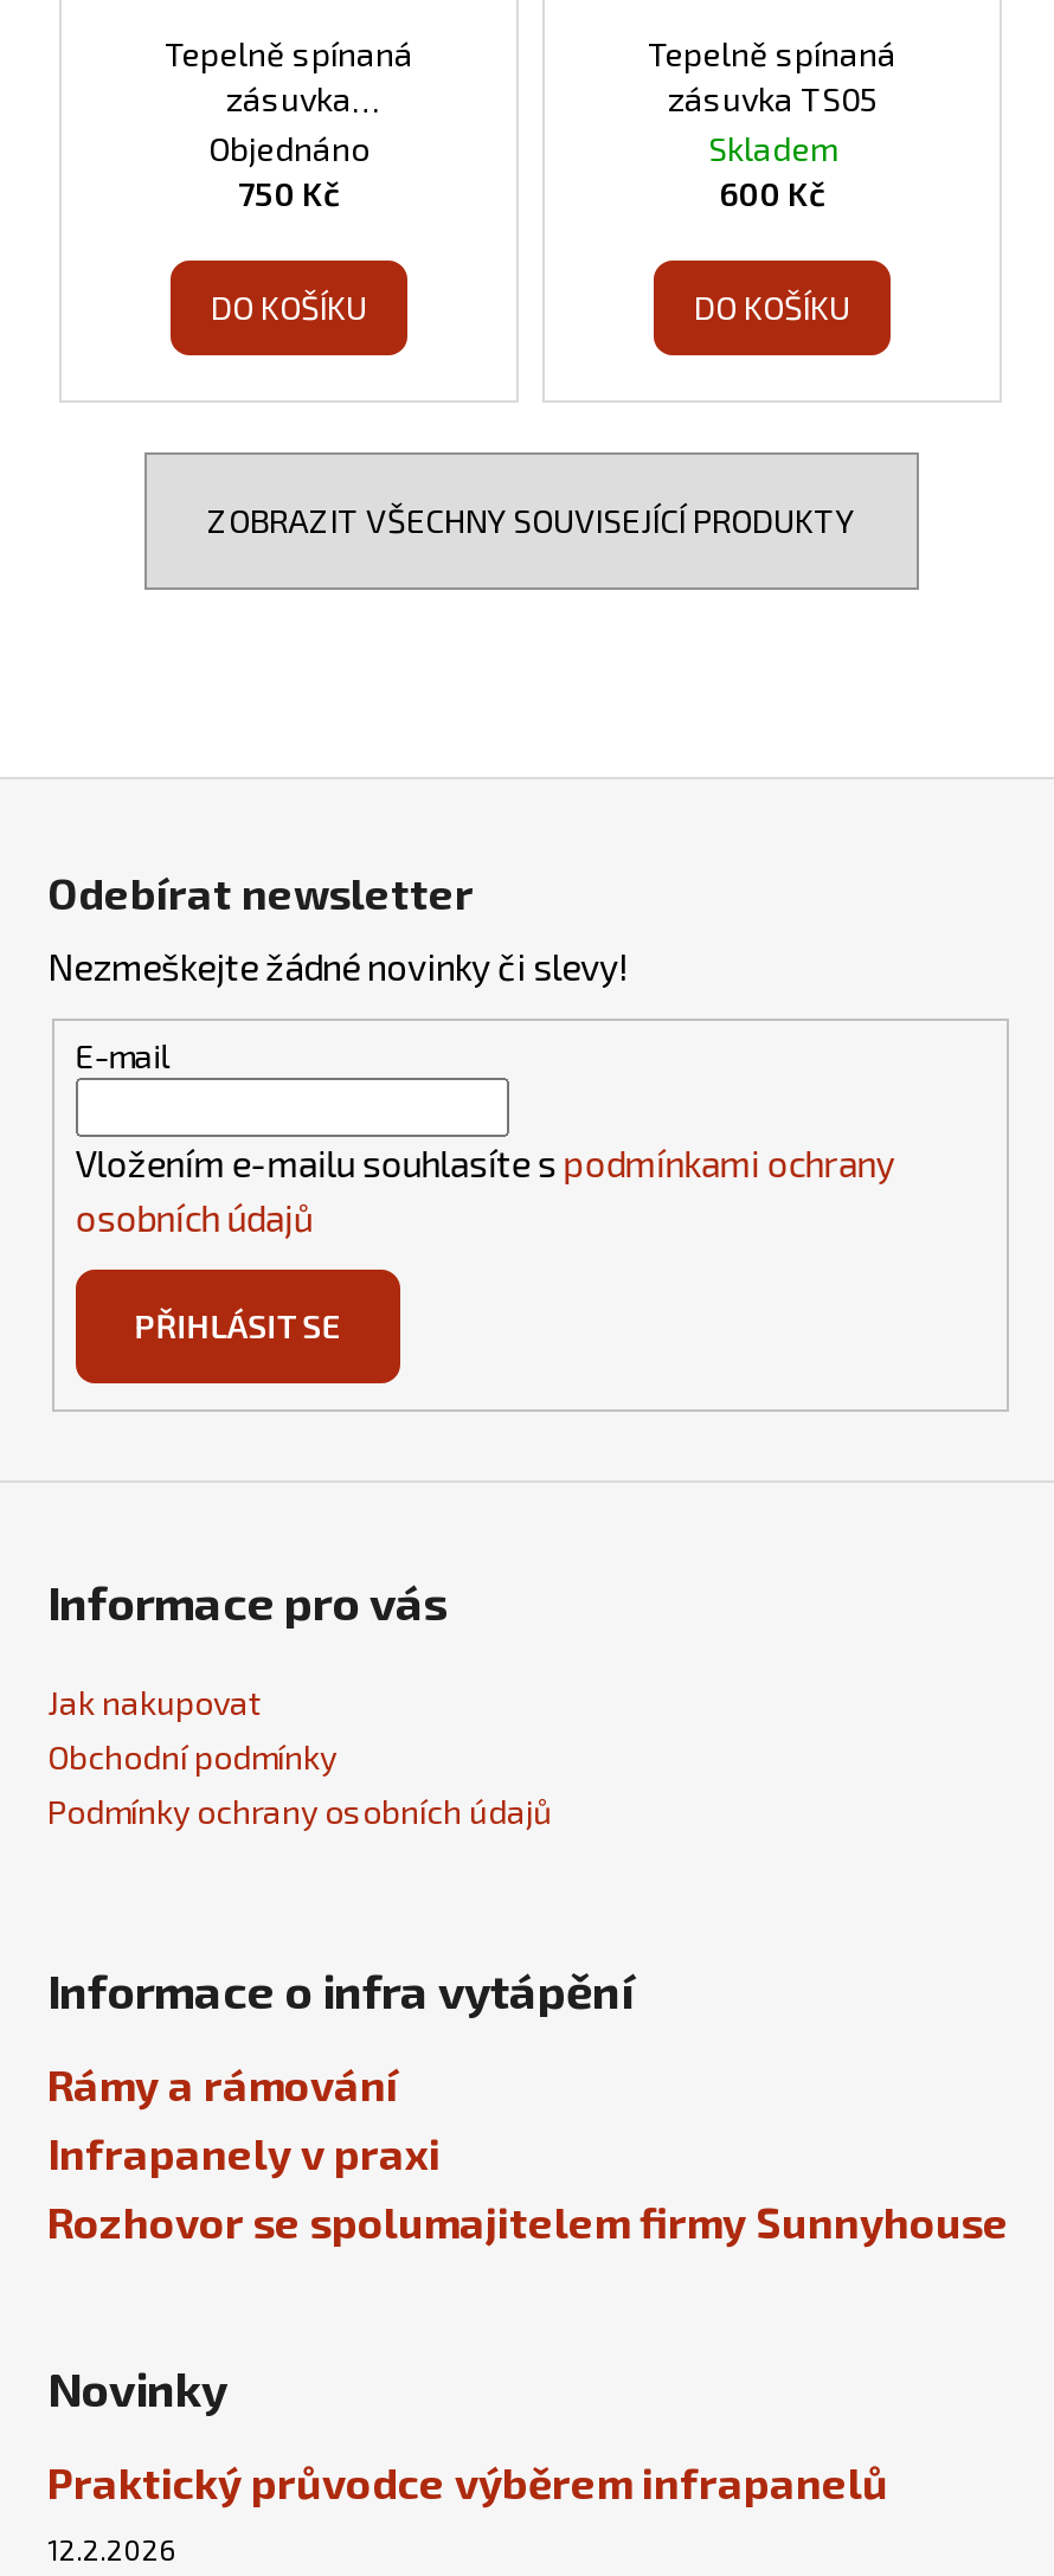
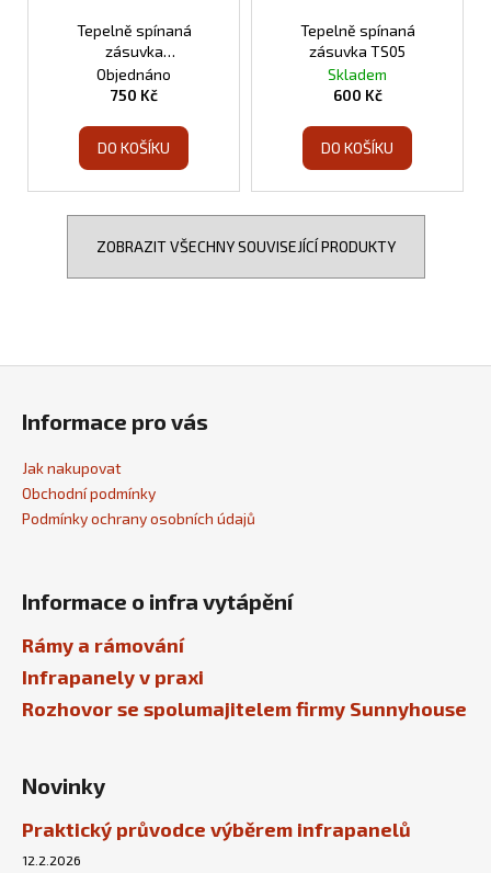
[47,868,895,1346] Odebírat newsletter | Nezmeškejte žádné novinky či slevy! | E-mail | Vložením e-mailu souhlasíte s podmínkami ochrany | osobních údajů | PŘIHLÁSIT SE -> none

